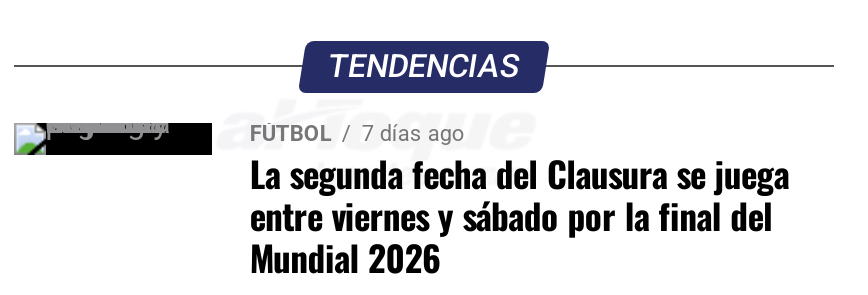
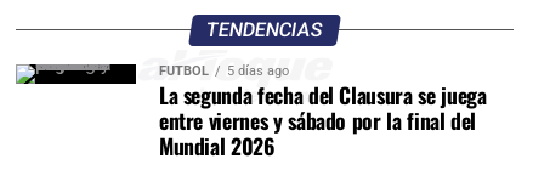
[250,122,464,148] FÚTBOL 7 días ago -> [159,64,289,80] FÚTBOL 5 días ago

